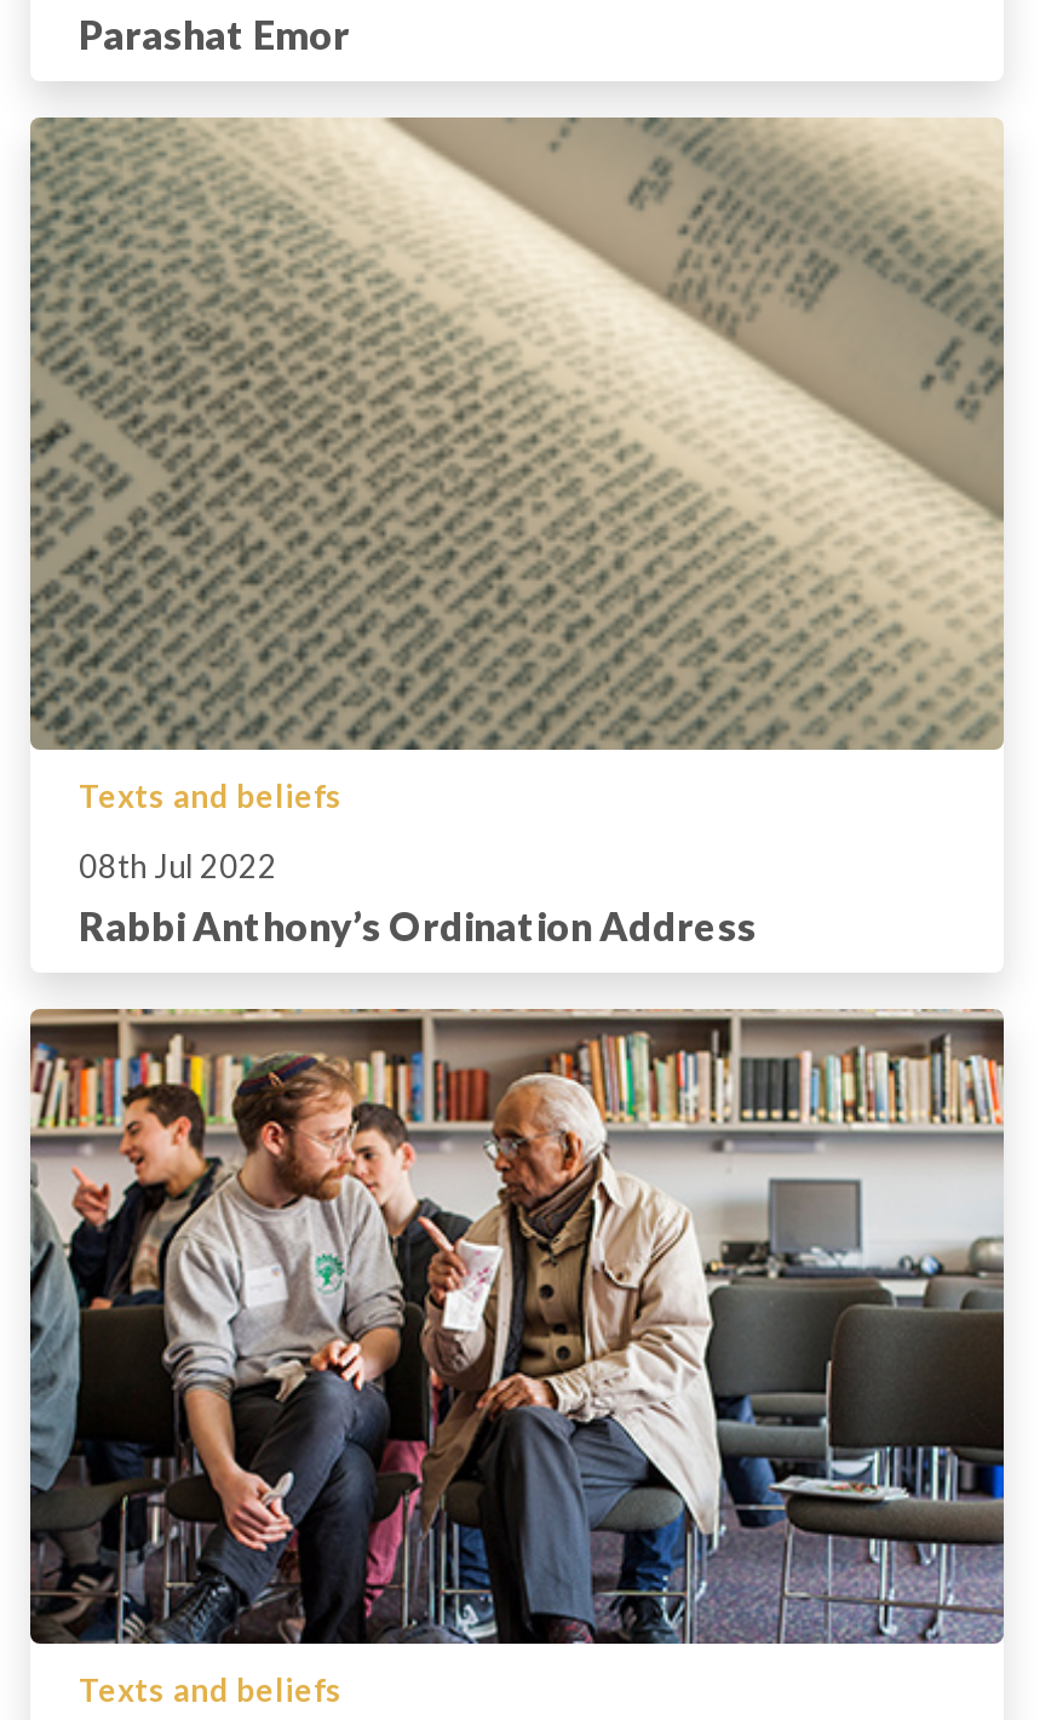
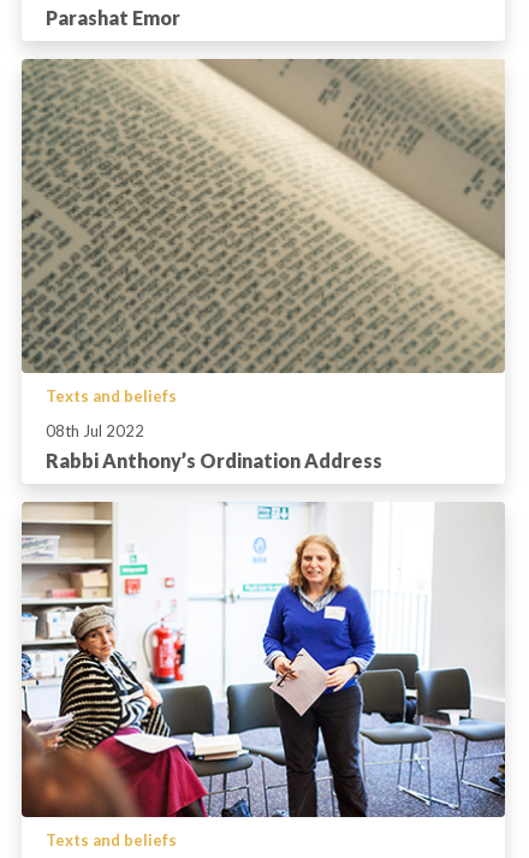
[28,1007,1006,1646] [image] -> [20,502,506,818] [image]

